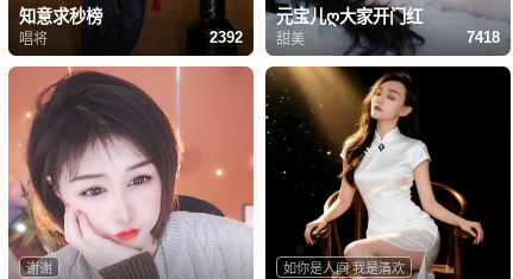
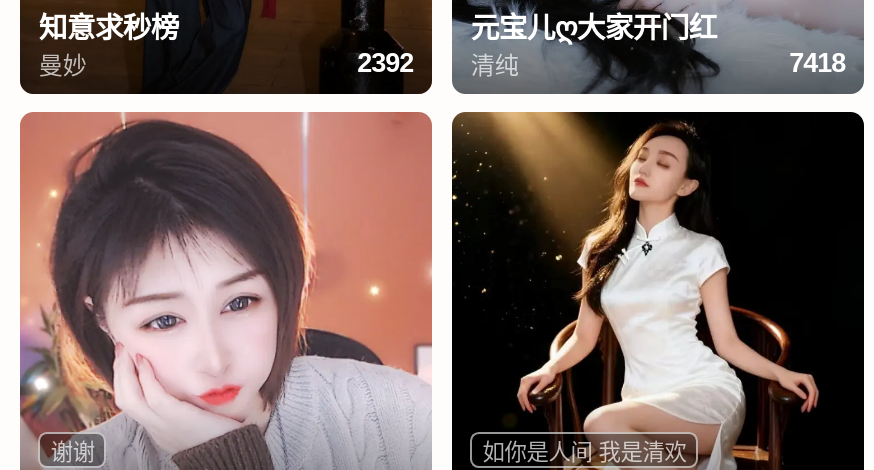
[20,27,48,47] 唱将 -> [39,45,87,79] 曼妙
[276,27,305,47] 甜美 -> [471,45,519,79] 清纯

